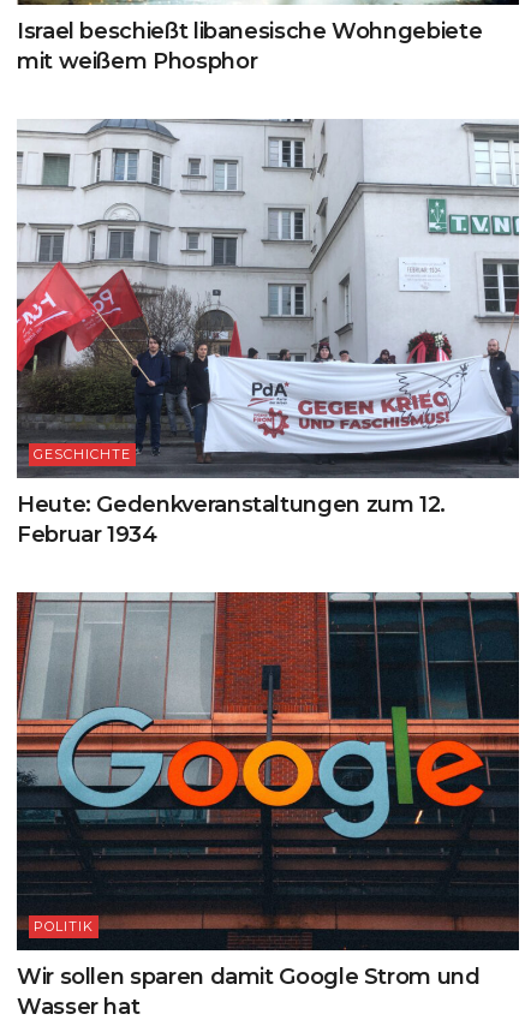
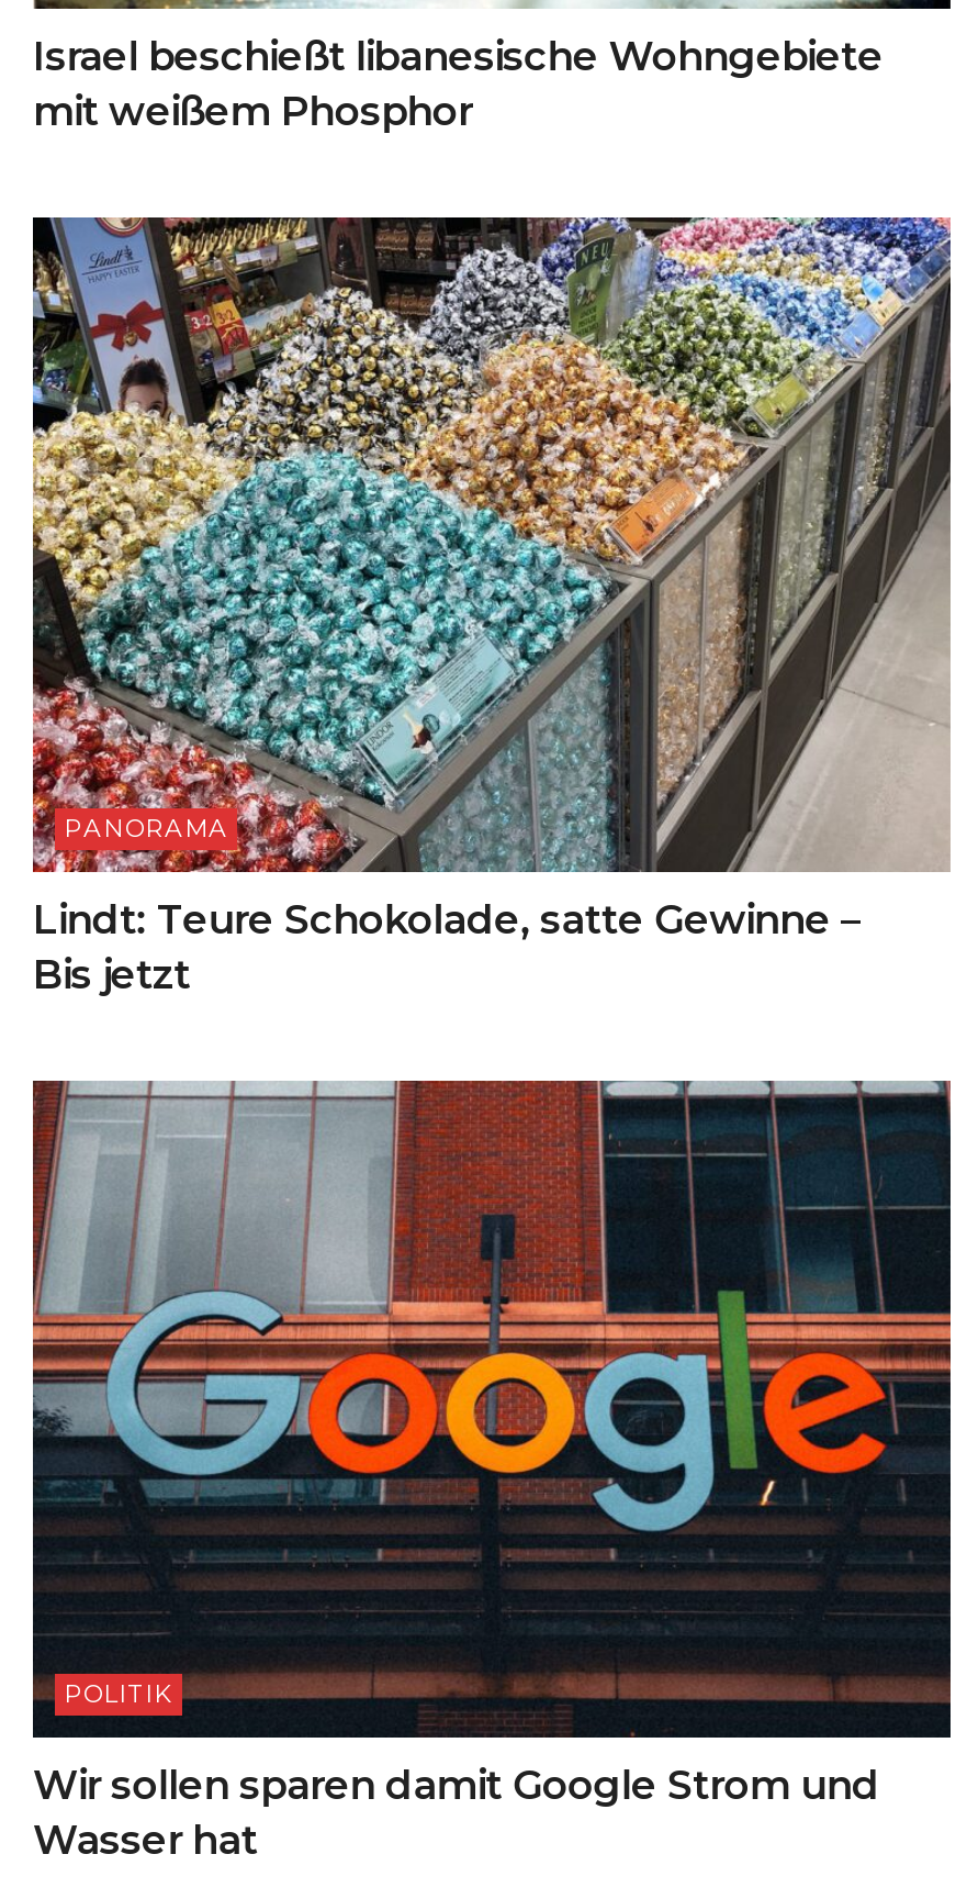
[16,118,520,479] [image] | GESCHICHTE -> [31,215,953,874] [image] | PANORAMA
[17,491,446,547] Heute: Gedenkveranstaltungen zum 12. | Februar 1934 -> [33,897,860,1001] Lindt: Teure Schokolade, satte Gewinne – | Bis jetzt

